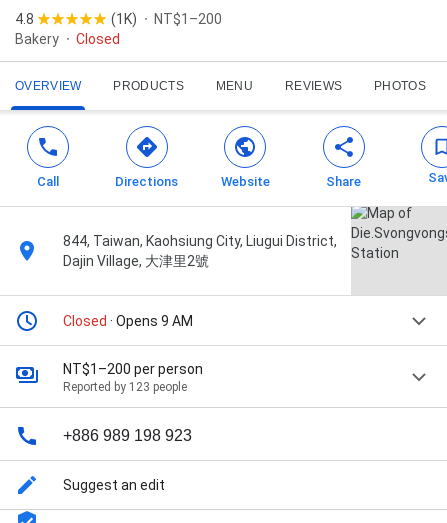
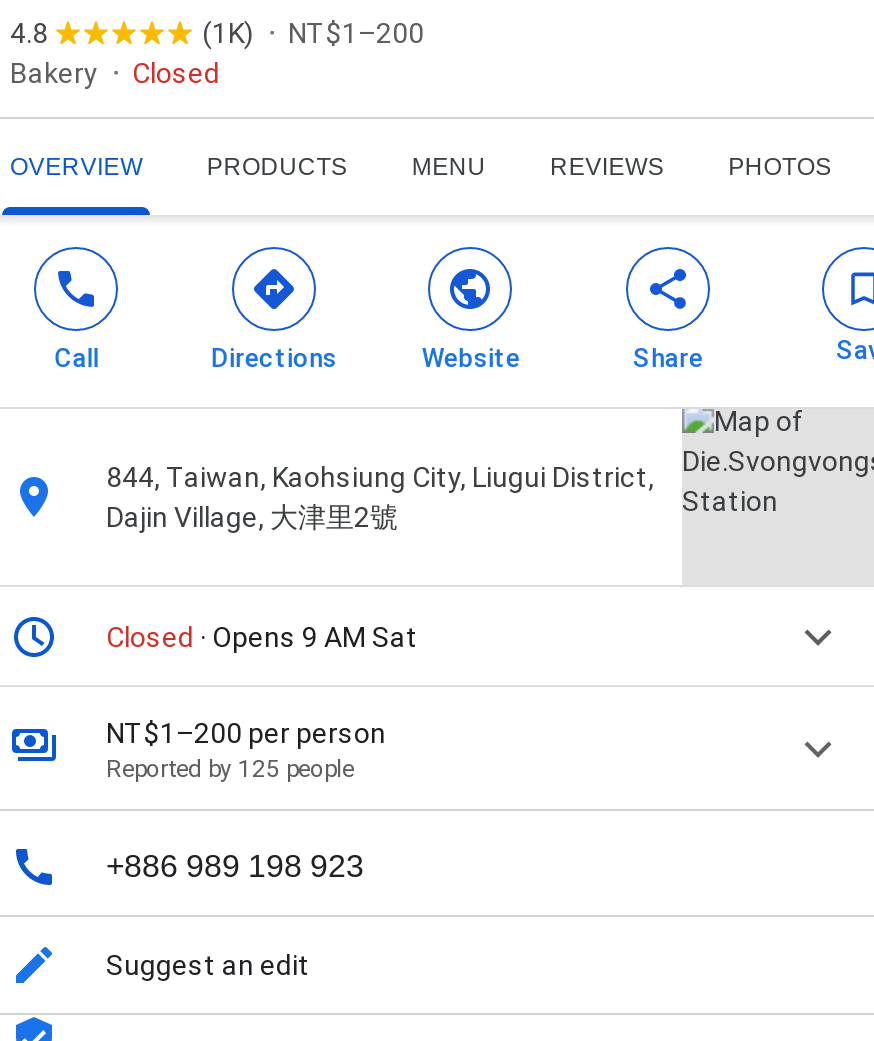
[63,313,193,329] Closed · Opens 9 AM -> [106,621,418,653] Closed · Opens 9 AM Sat
[63,380,187,394] Reported by 123 people -> [106,755,354,783] Reported by 125 people

